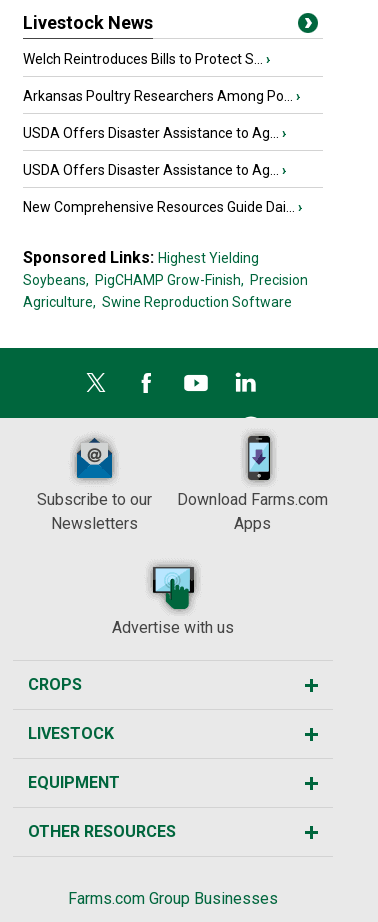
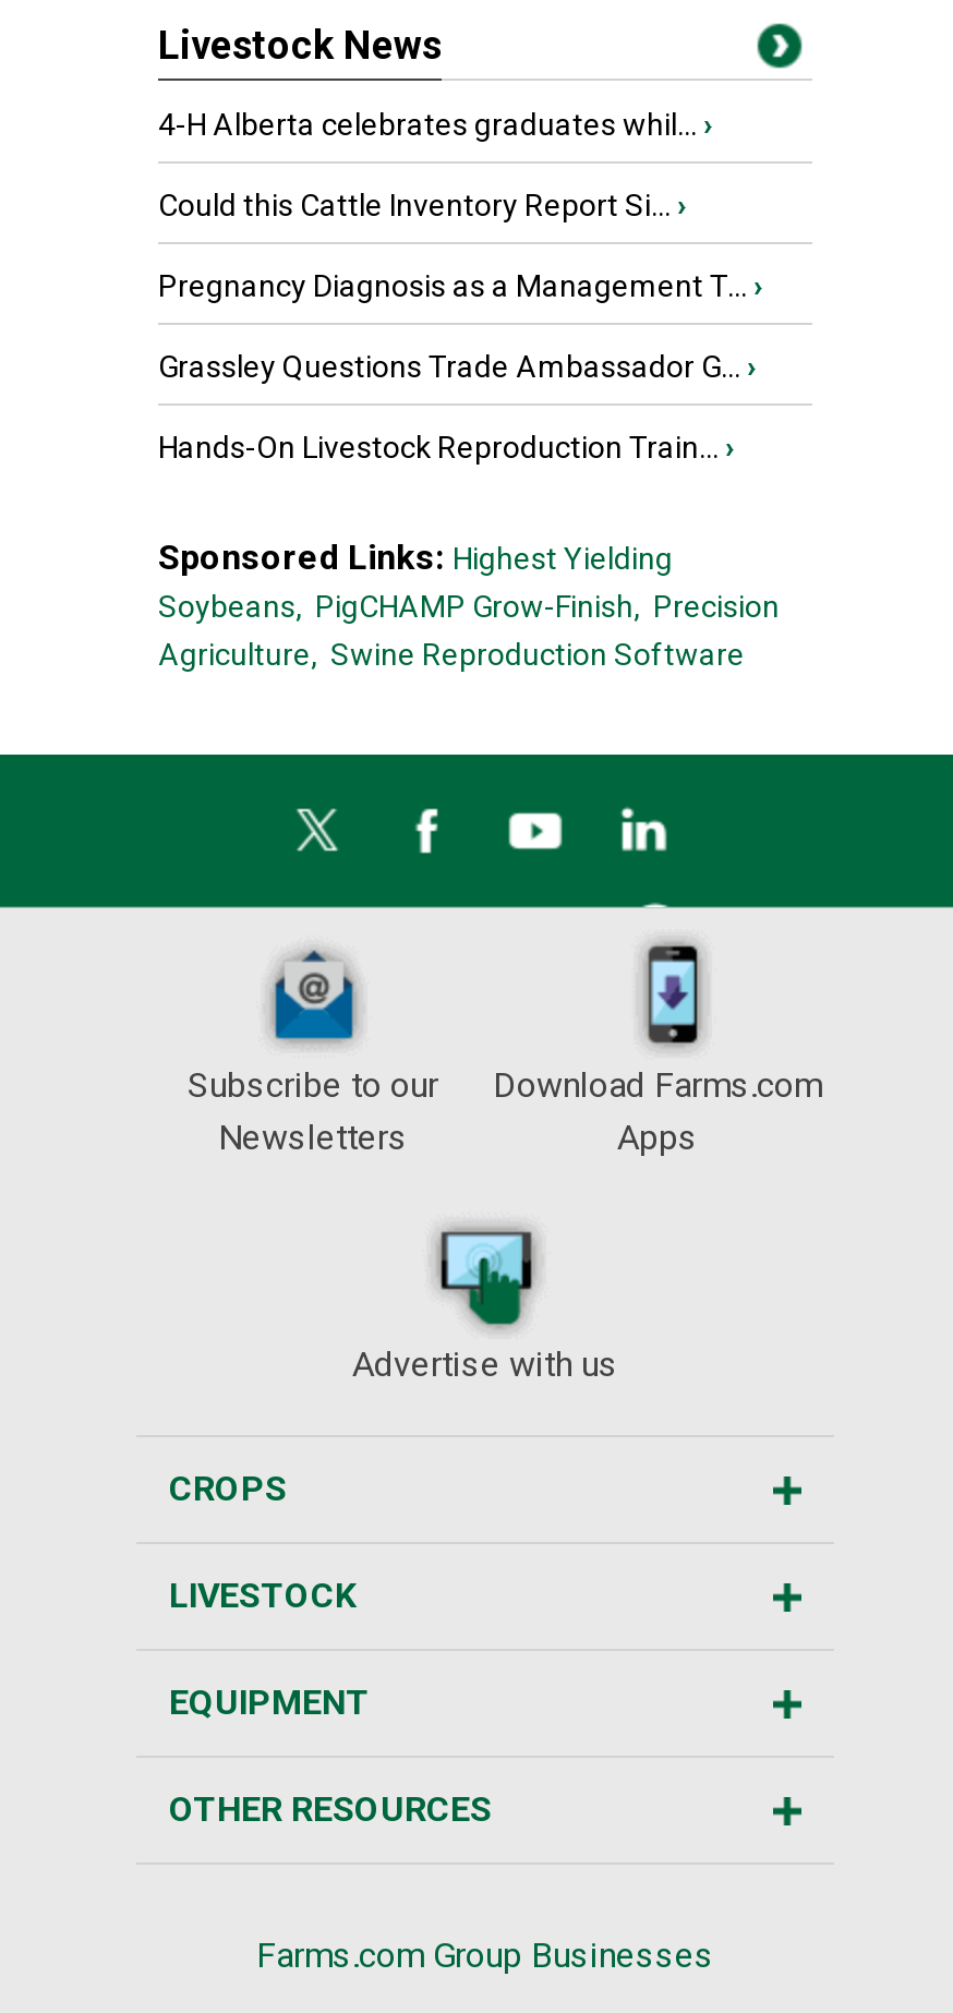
[23,51,270,67] Welch Reintroduces Bills to Protect S... › -> [158,107,712,142] 4-H Alberta celebrates graduates whil... ›
[23,88,300,104] Arkansas Poultry Researchers Among Po... › -> [158,188,686,222] Could this Cattle Inventory Report Si... ›
[23,125,286,141] USDA Offers Disaster Assistance to Ag... › -> [158,268,762,303] Pregnancy Diagnosis as a Management T... ›
[23,162,286,178] USDA Offers Disaster Assistance to Ag... › -> [158,349,756,384] Grassley Questions Trade Ambassador G... ›
[23,199,302,215] New Comprehensive Resources Guide Dai... › -> [158,430,734,465] Hands-On Livestock Reproduction Train... ›

